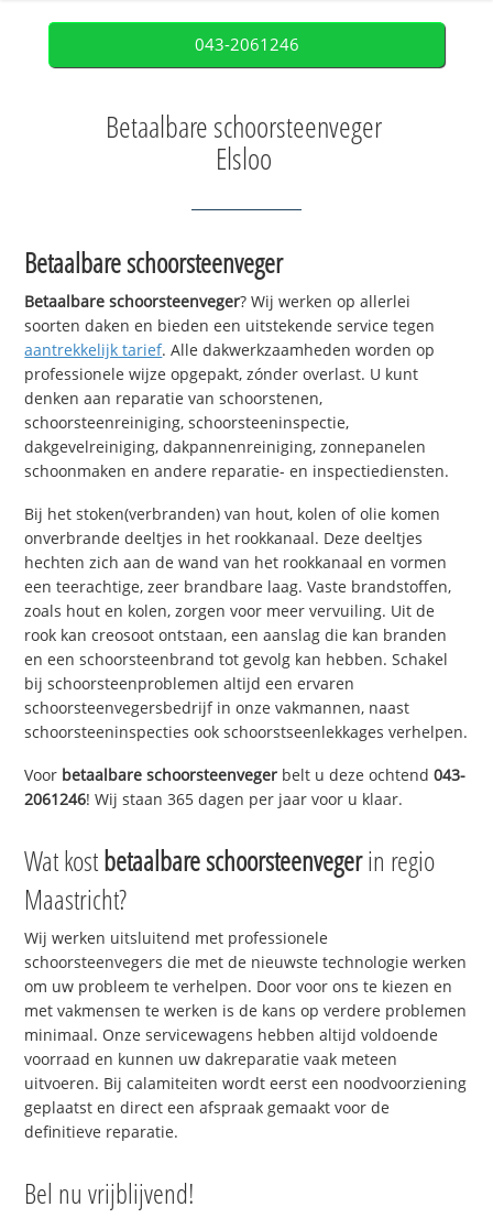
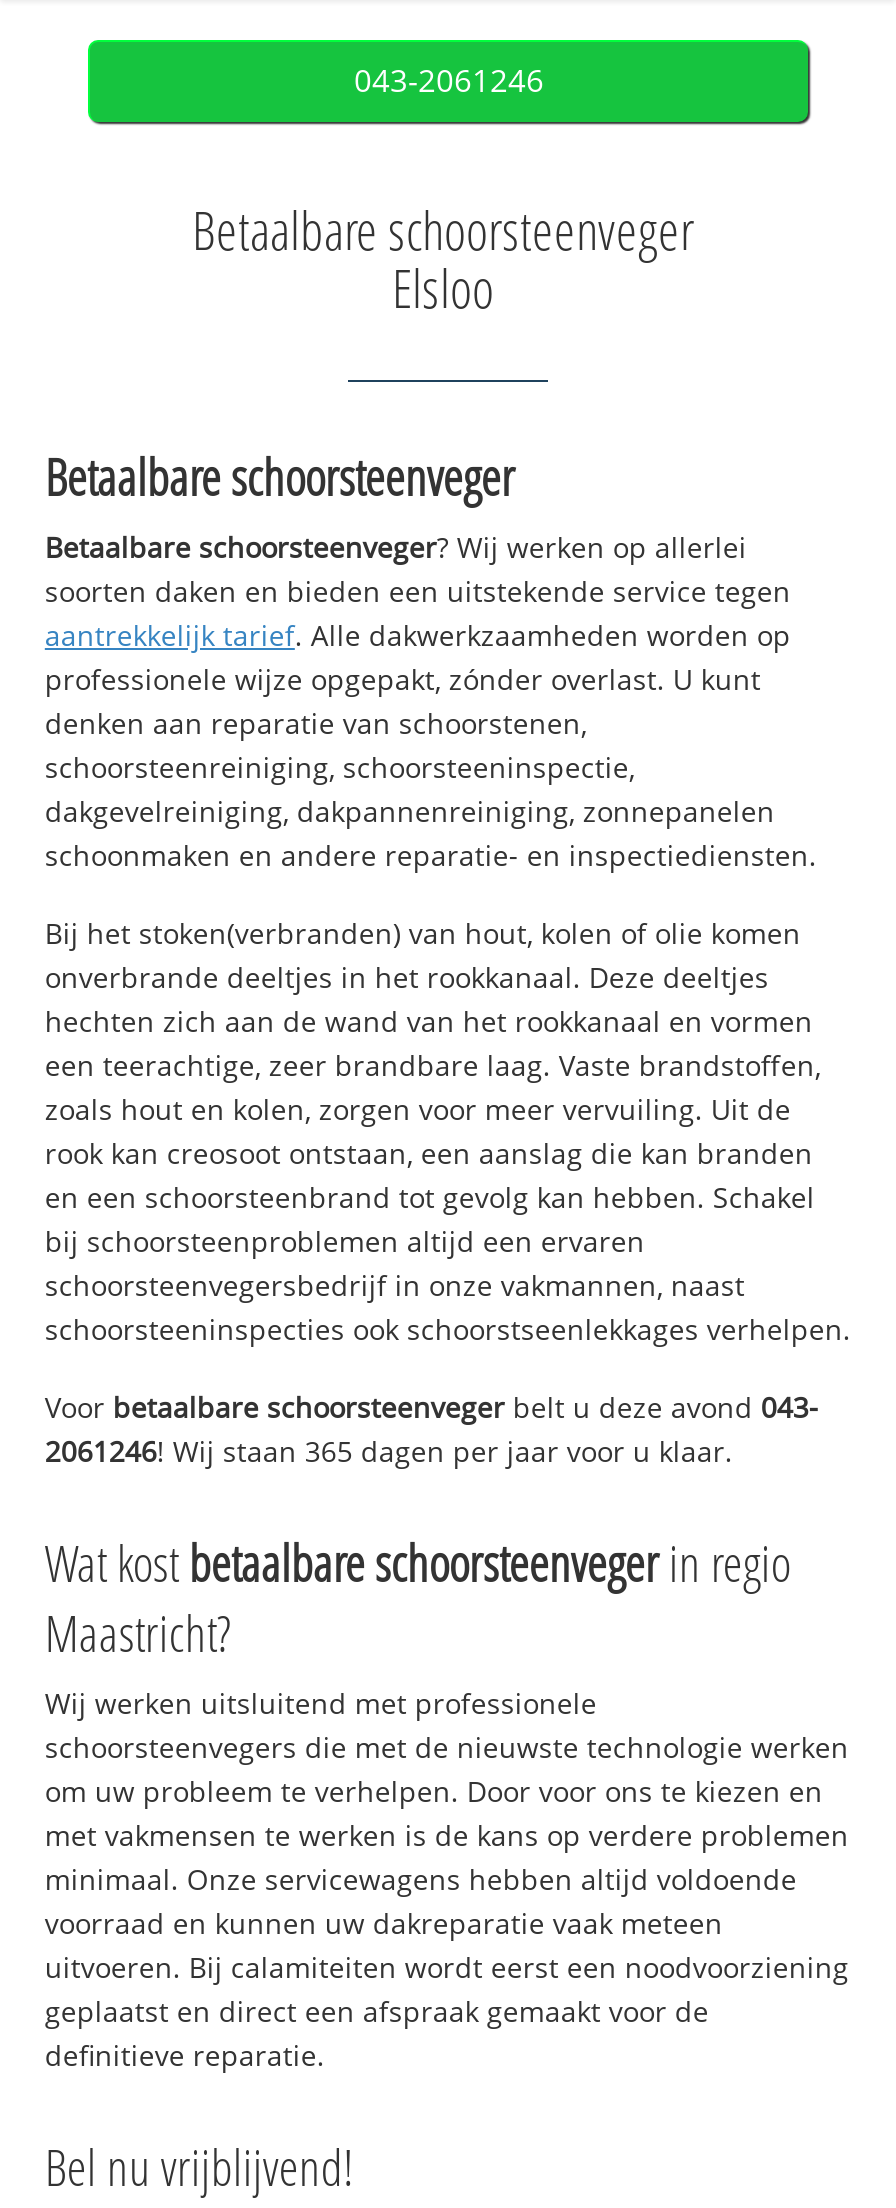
[25,764,466,785] Voor betaalbare schoorsteenveger belt u deze ochtend 043- -> [45,1388,819,1426] Voor betaalbare schoorsteenveger belt u deze avond 043-

